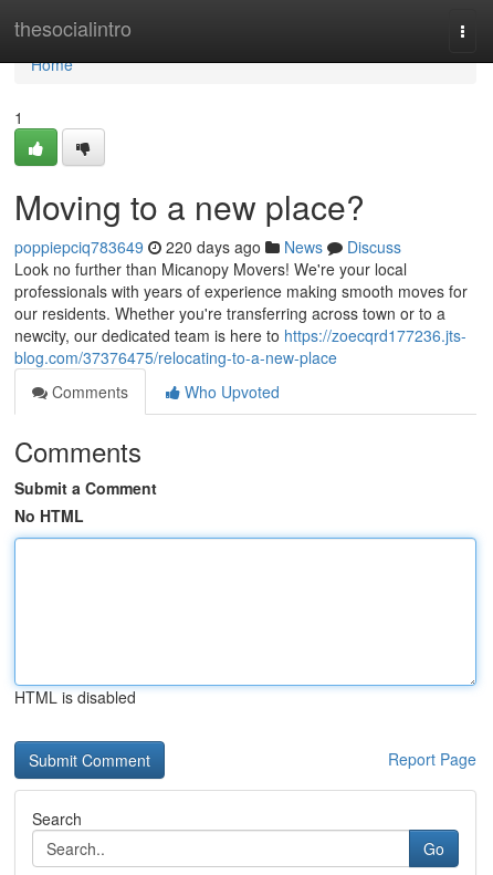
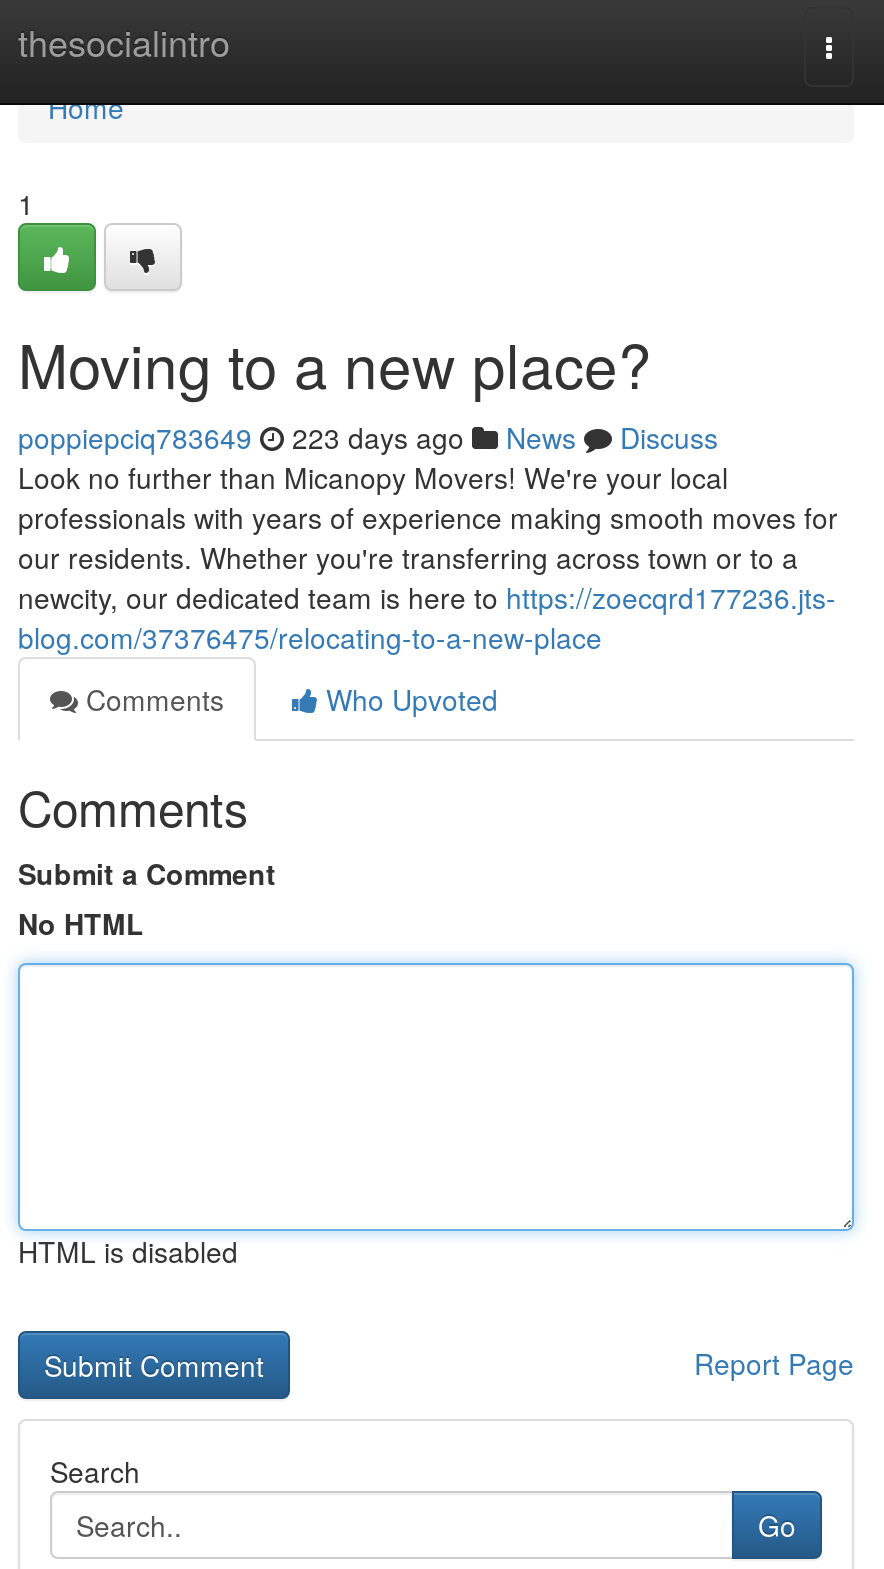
[14,236,401,258] poppiepciq783649 220 days ago News Discuss -> [18,417,718,457] poppiepciq783649 223 days ago News Discuss

